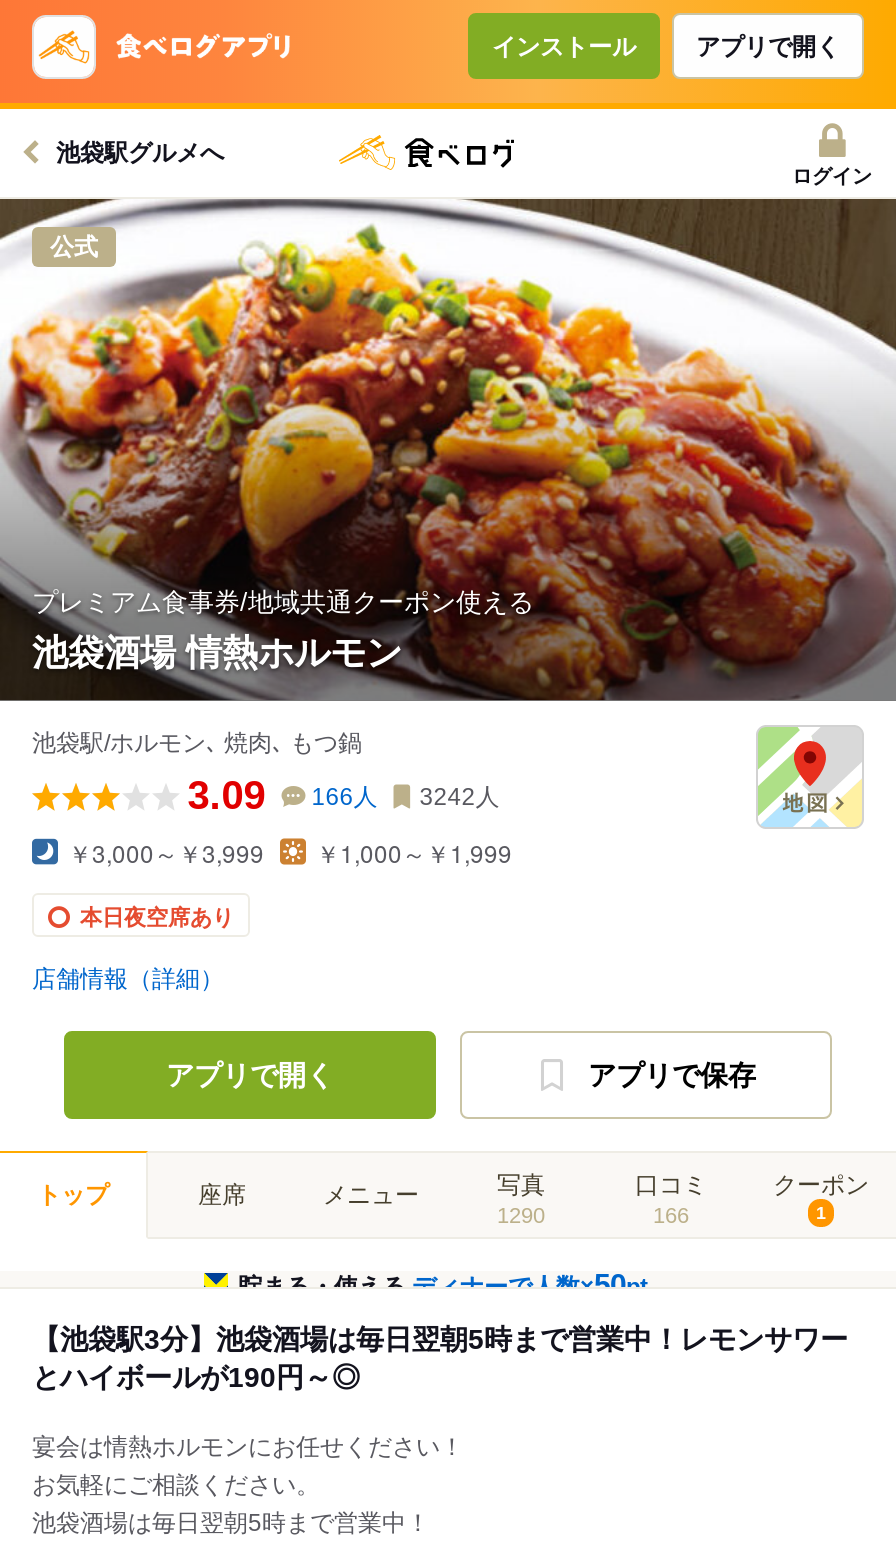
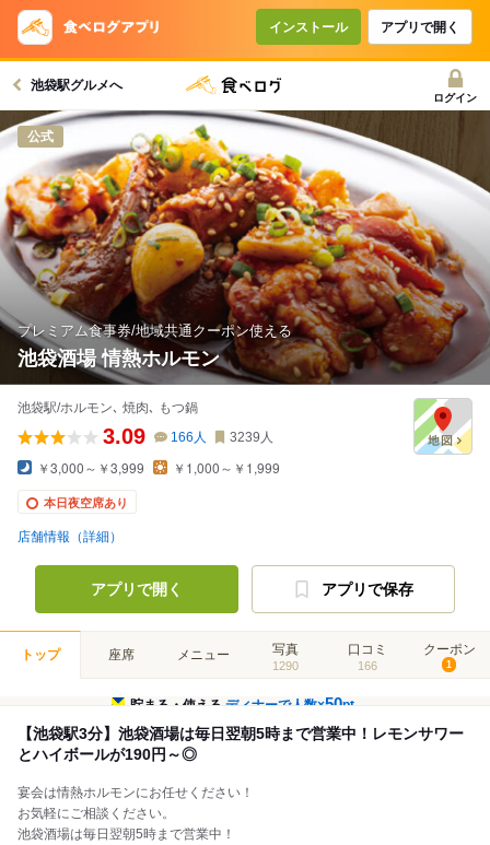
[188,773,500,817] 3.09 166人 3242人 -> [103,424,273,448] 3.09 166人 3239人

